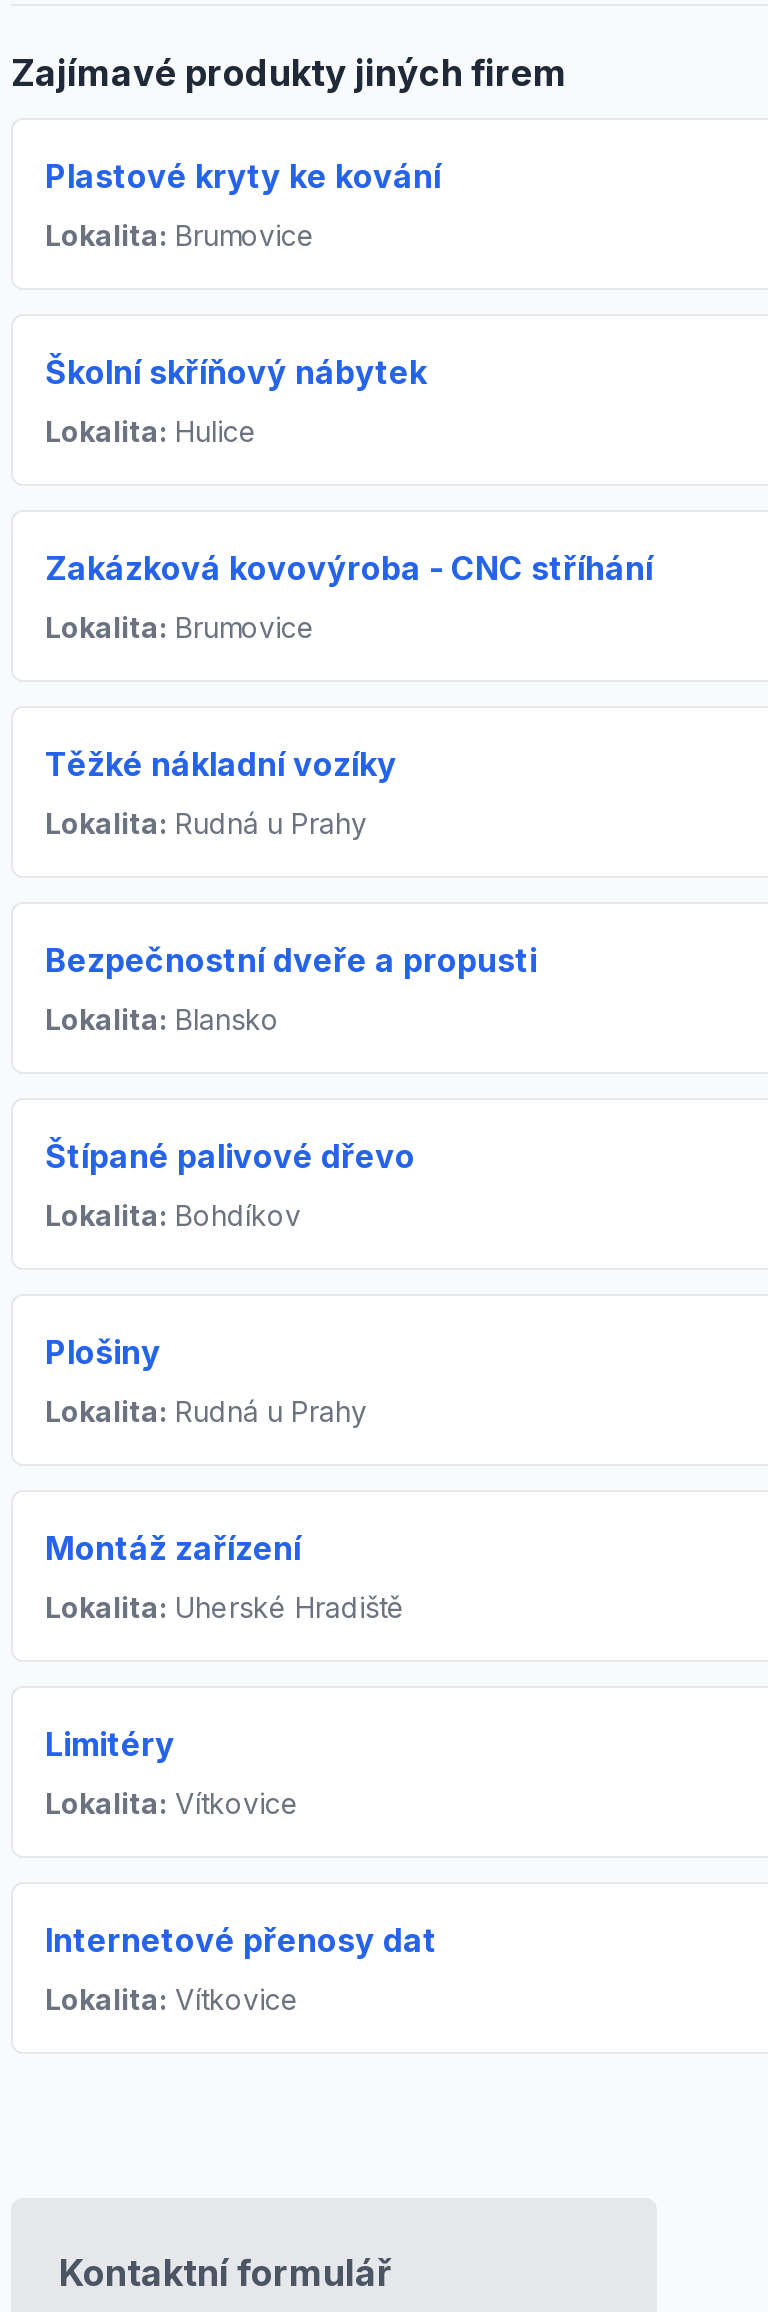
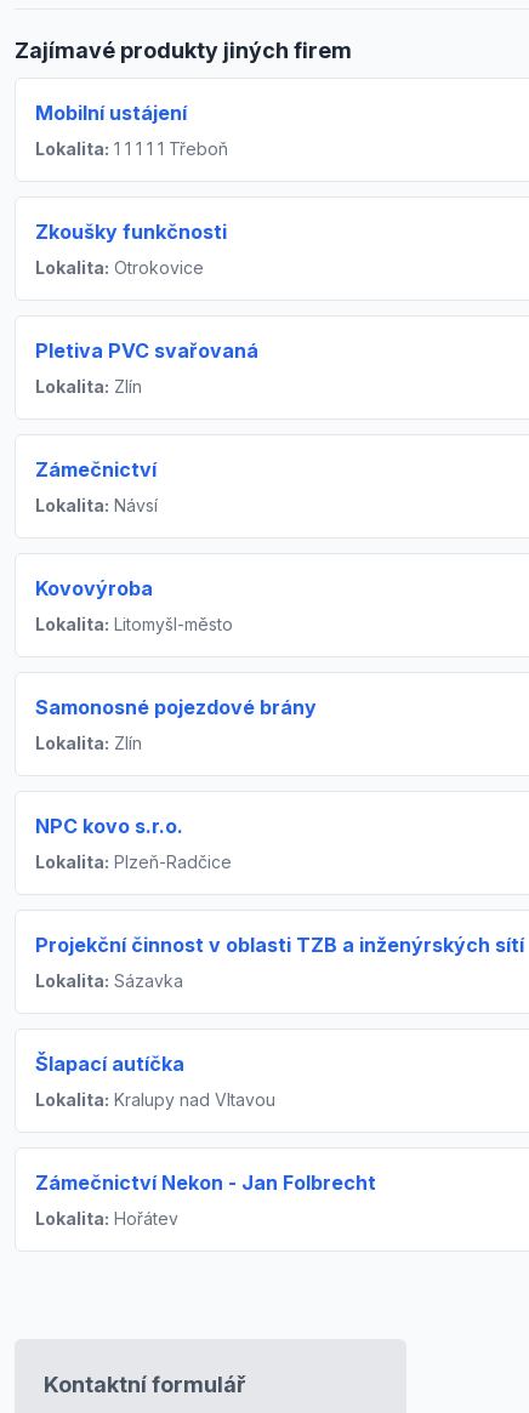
[45,156,441,196] Plastové kryty ke kování -> [35,101,187,125] Mobilní ustájení
[45,218,315,252] Lokalita: Brumovice -> [35,138,228,159] Lokalita: 1 1 1 1 1 Třeboň
[45,352,427,392] Školní skříňový nábytek -> [35,220,227,244] Zkoušky funkčnosti
[45,414,257,448] Lokalita: Hulice -> [35,257,204,278] Lokalita: Otrokovice
[45,548,653,588] Zakázková kovovýroba - CNC stříhání -> [35,339,258,363] Pletiva PVC svařovaná
[45,610,315,644] Lokalita: Brumovice -> [35,376,142,397] Lokalita: Zlín
[45,744,397,784] Těžké nákladní vozíky -> [35,457,157,482] Zámečnictví
[45,806,367,840] Lokalita: Rudná u Prahy -> [35,495,158,516] Lokalita: Návsí
[45,940,537,980] Bezpečnostní dveře a propusti -> [35,576,153,600] Kovovýroba
[45,1002,279,1036] Lokalita: Blansko -> [35,614,233,634] Lokalita: Litomyšl-město
[45,1136,415,1176] Štípané palivové dřevo -> [35,695,317,719] Samonosné pojezdové brány
[45,1198,301,1232] Lokalita: Bohdíkov -> [35,733,142,753] Lokalita: Zlín
[45,1332,161,1372] Plošiny -> [35,814,183,838] NPC kovo s.r.o.
[45,1394,367,1428] Lokalita: Rudná u Prahy -> [35,852,232,872] Lokalita: Plzeň-Radčice
[45,1528,301,1568] Montáž zařízení -> [35,933,524,957] Projekční činnost v oblasti TZB a inženýrských sítí
[45,1590,405,1624] Lokalita: Uherské Hradiště -> [35,970,183,991] Lokalita: Sázavka
[45,1724,175,1764] Limitéry -> [35,1052,184,1076] Šlapací autíčka
[45,1786,299,1820] Lokalita: Vítkovice -> [35,1089,275,1110] Lokalita: Kralupy nad Vltavou
[45,1920,437,1960] Internetové přenosy dat -> [35,1171,376,1195] Zámečnictví Nekon - Jan Folbrecht
[45,1982,299,2016] Lokalita: Vítkovice -> [35,1208,178,1229] Lokalita: Hořátev

